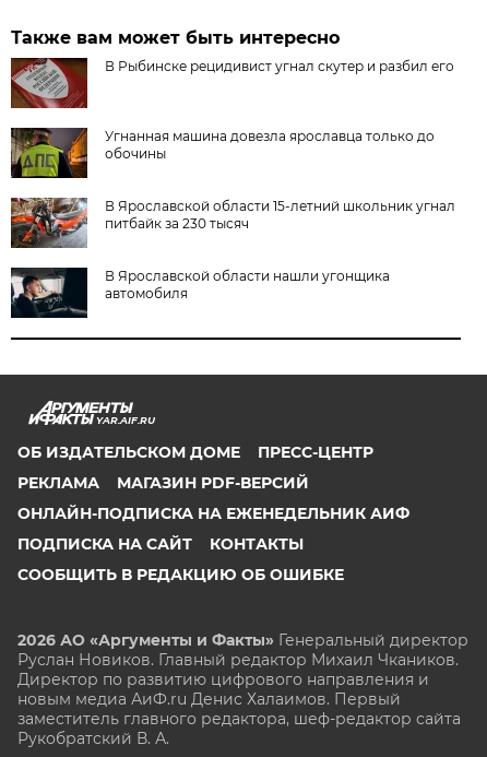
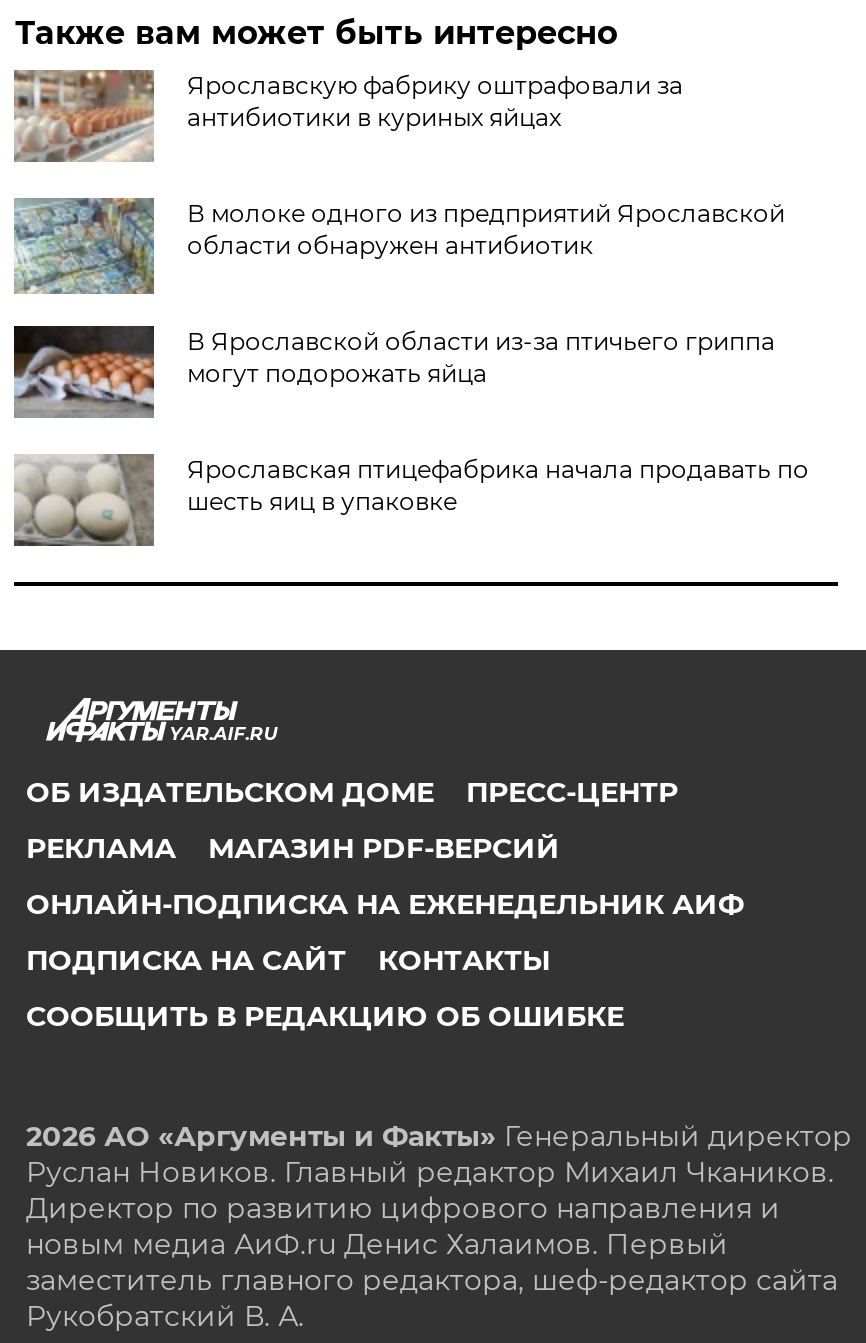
[10,57,455,109] [image] | В Рыбинске рецидивист угнал скутер и разбил его -> [12,68,683,164] [image] | Ярославскую фабрику оштрафовали за | антибиотики в куриных яйцах
[10,127,435,180] [image] | Угнанная машина довезла ярославца только до | обочины -> [14,196,785,296] [image] | В молоке одного из предприятий Ярославской | области обнаружен антибиотик
[10,197,456,248] [image] | В Ярославской области 15‑летний школьник угнал | питбайк за 230 тысяч -> [12,324,775,418] [image] | В Ярославской области из-за птичьего гриппа | могут подорожать яйца
[10,267,390,319] [image] | В Ярославской области нашли угонщика | автомобиля -> [12,452,809,548] [image] | Ярославская птицефабрика начала продавать по | шесть яиц в упаковке

